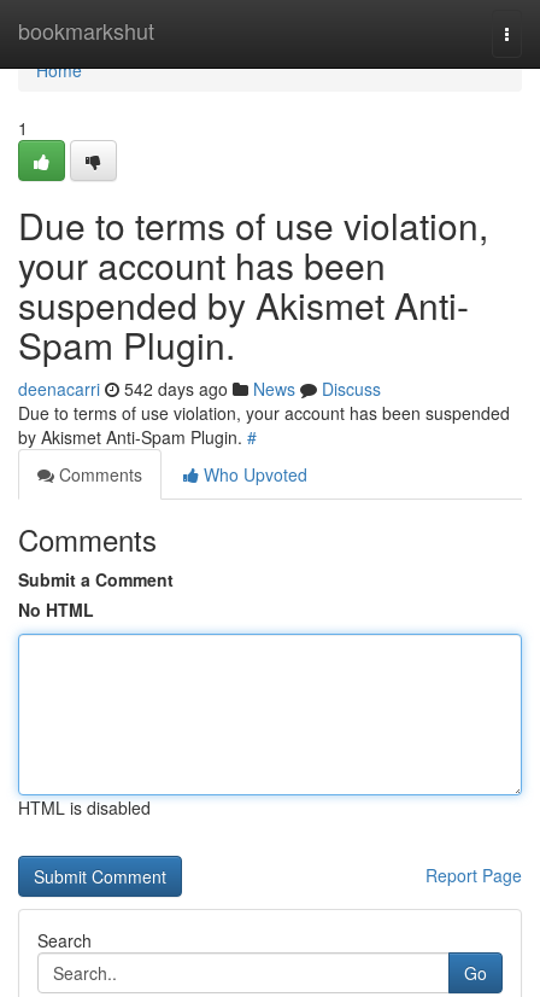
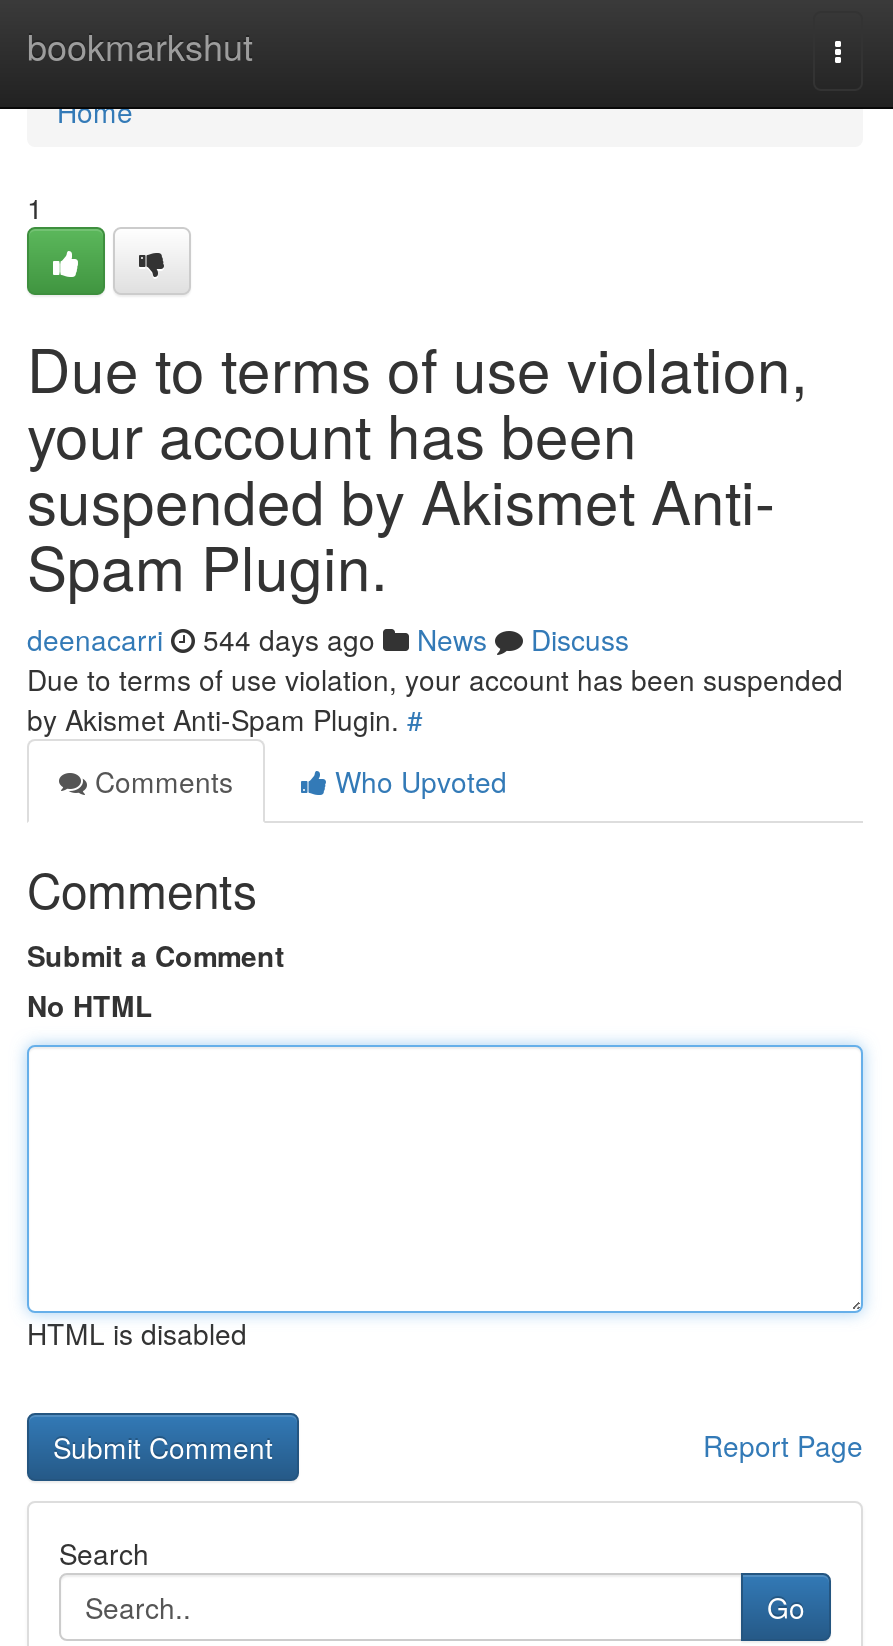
[18,377,381,401] deenacarri 542 days ago News Discuss -> [27,619,629,659] deenacarri 544 days ago News Discuss

